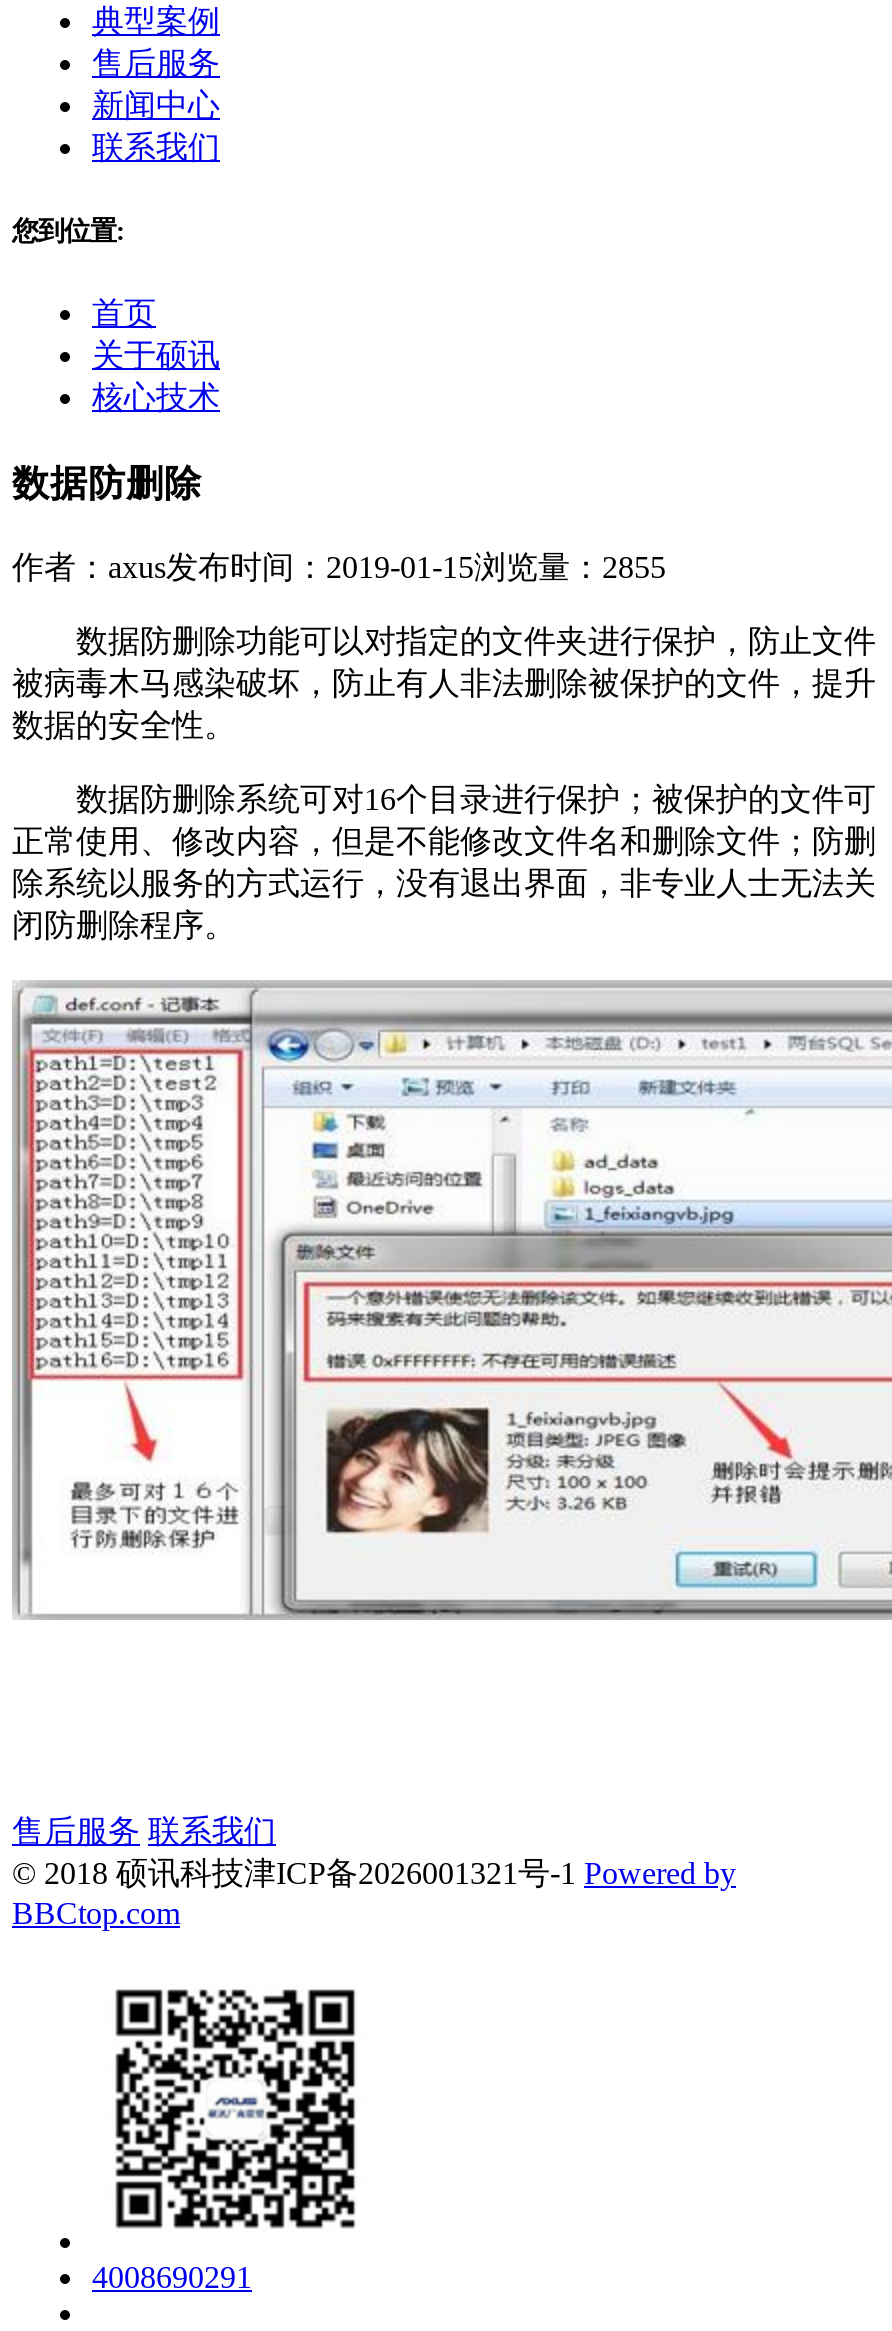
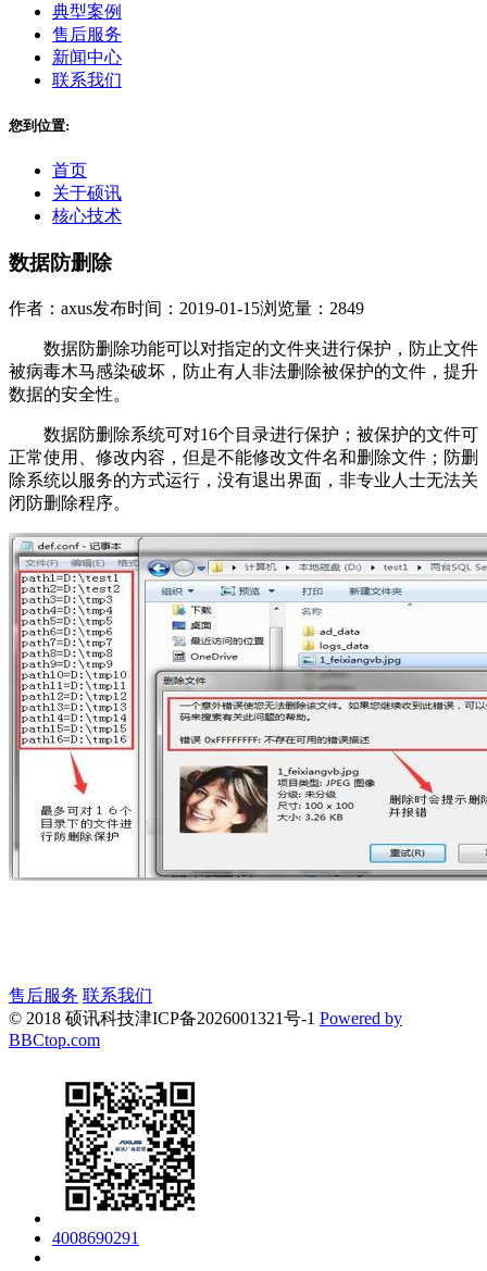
[12,550,666,584] 作者：axus发布时间：2019-01-15浏览量：2855 -> [9,299,364,317] 作者：axus发布时间：2019-01-15浏览量：2849

